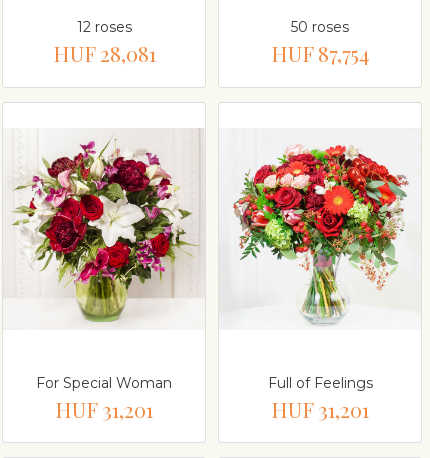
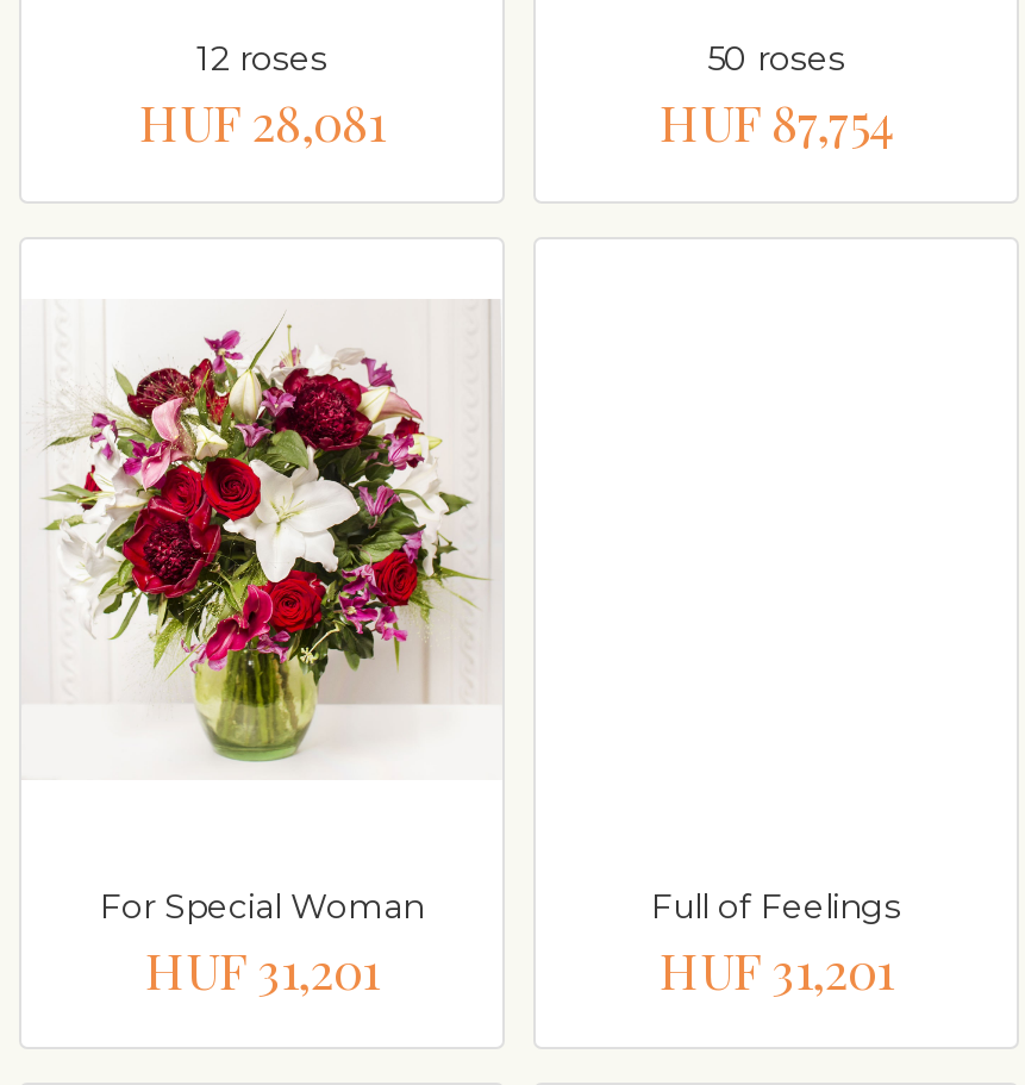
[232,144,410,326] [image] -> none

